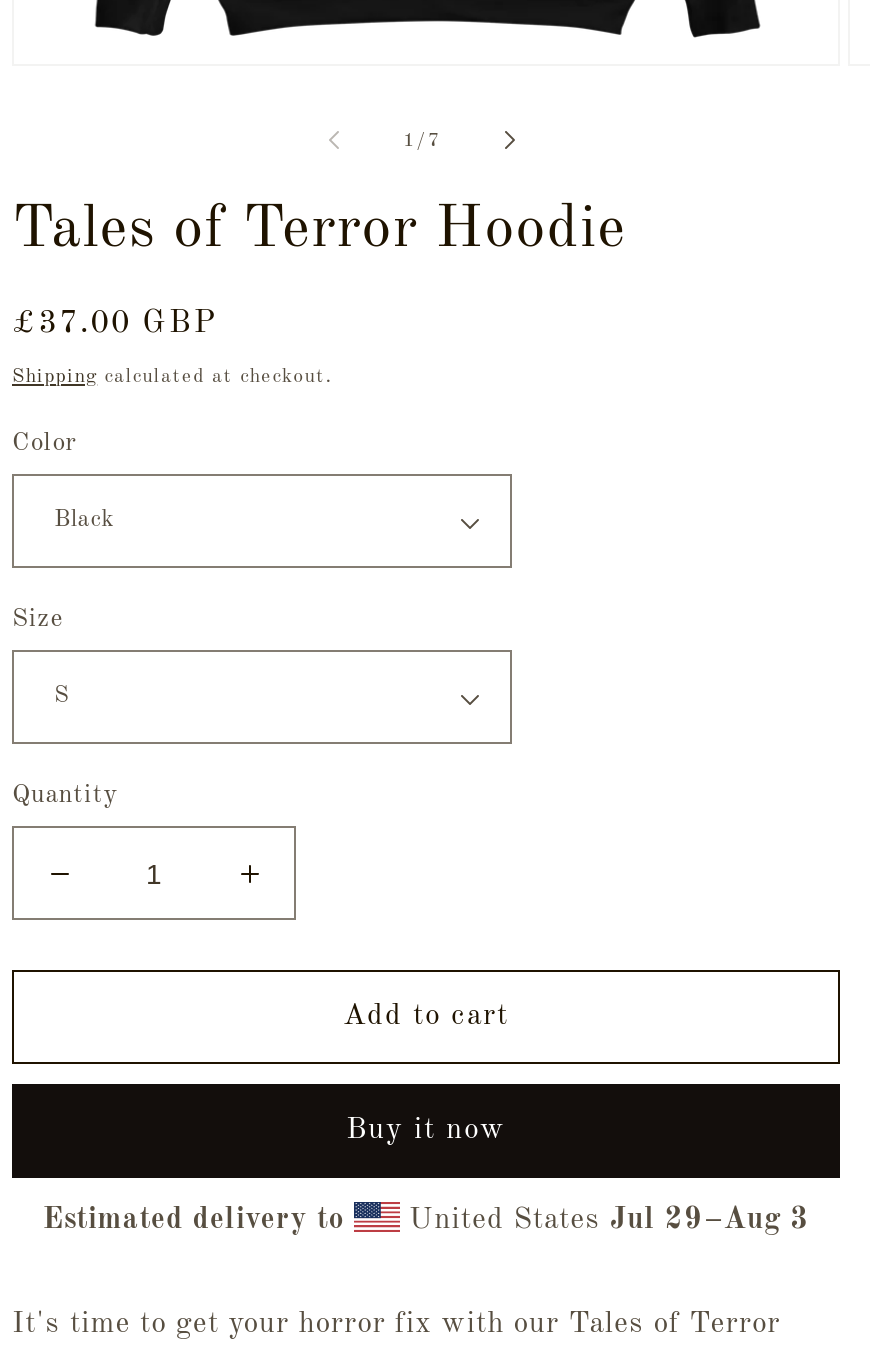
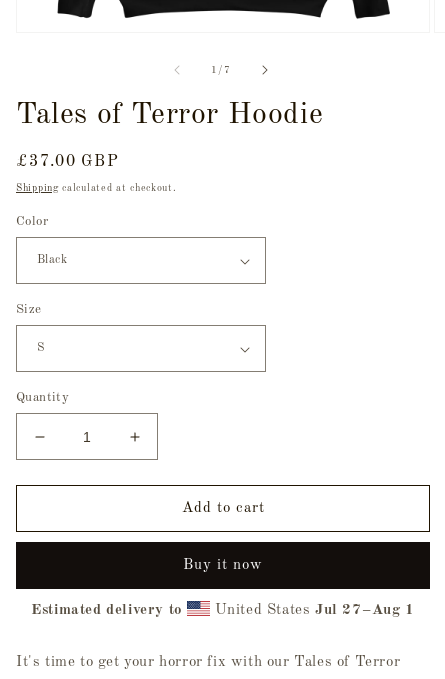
[400,1206,810,1236] United States Jul 29–Aug 3 -> [210,603,415,618] United States Jul 27–Aug 1

